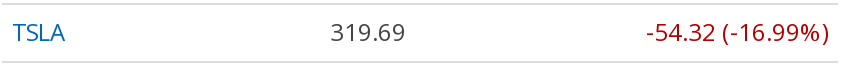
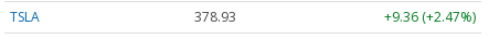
[330,15,828,49] 319.69 | -54.32 (-16.99%) -> [194,8,476,26] 378.93 | +9.36 (+2.47%)

